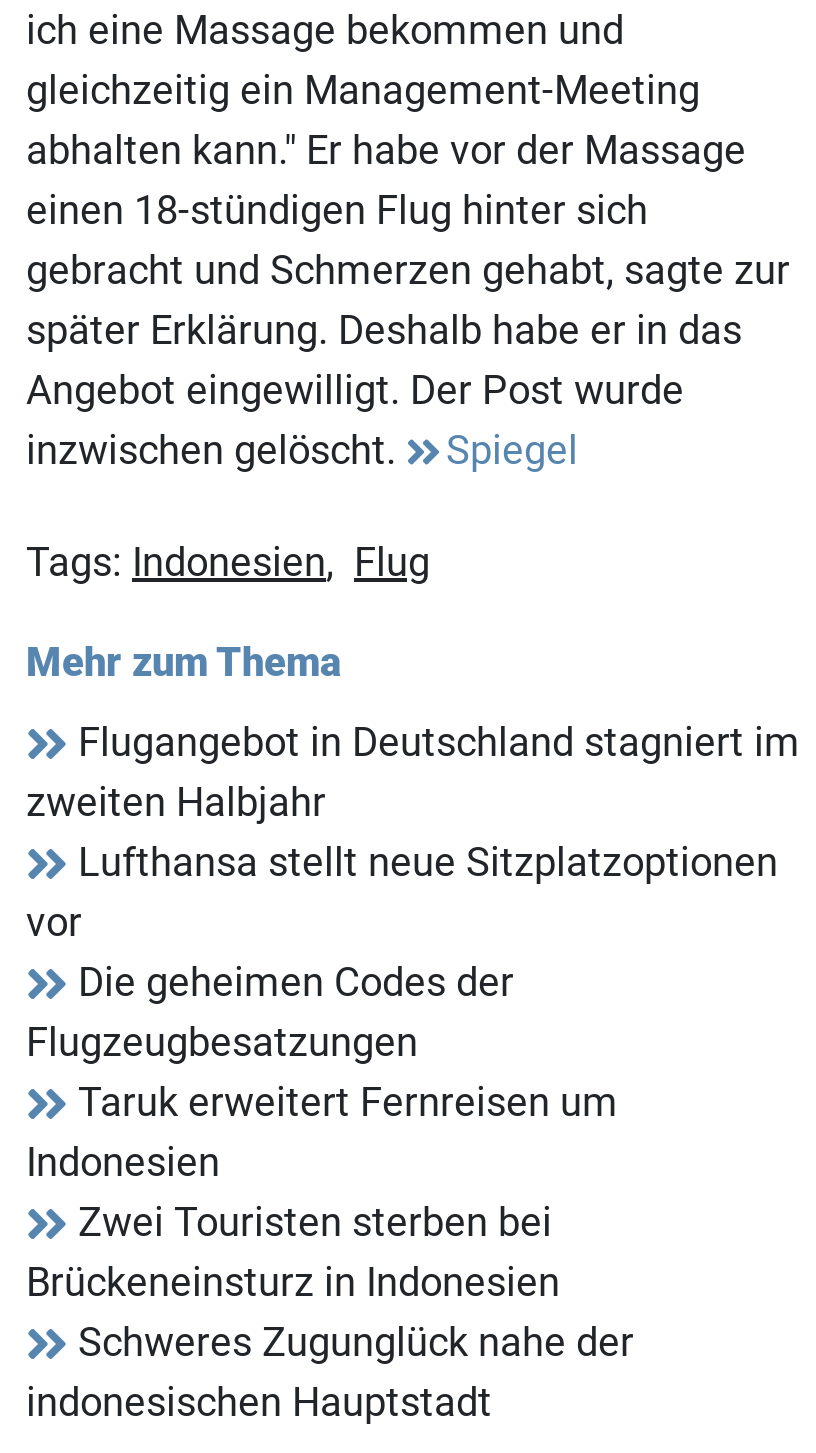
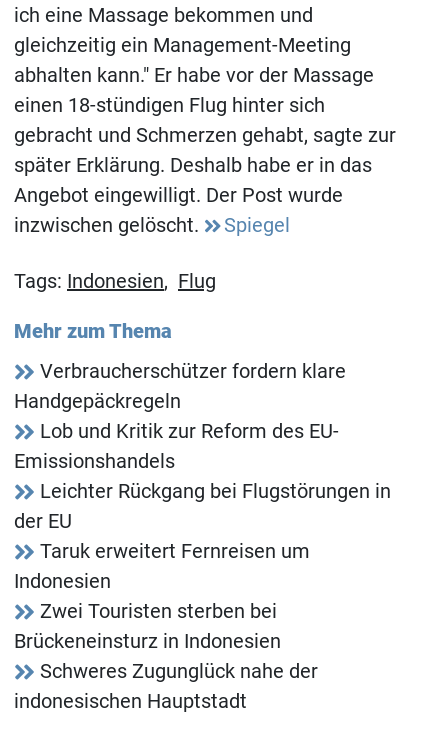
[26,719,800,1067] Flugangebot in Deutschland stagniert im | zweiten Halbjahr | Lufthansa stellt neue Sitzplatzoptionen | vor | Die geheimen Codes der | Flugzeugbesatzungen -> [14,359,391,533] Verbraucherschützer fordern klare | Handgepäckregeln | Lob und Kritik zur Reform des EU- | Emissionshandels | Leichter Rückgang bei Flugstörungen in | der EU

